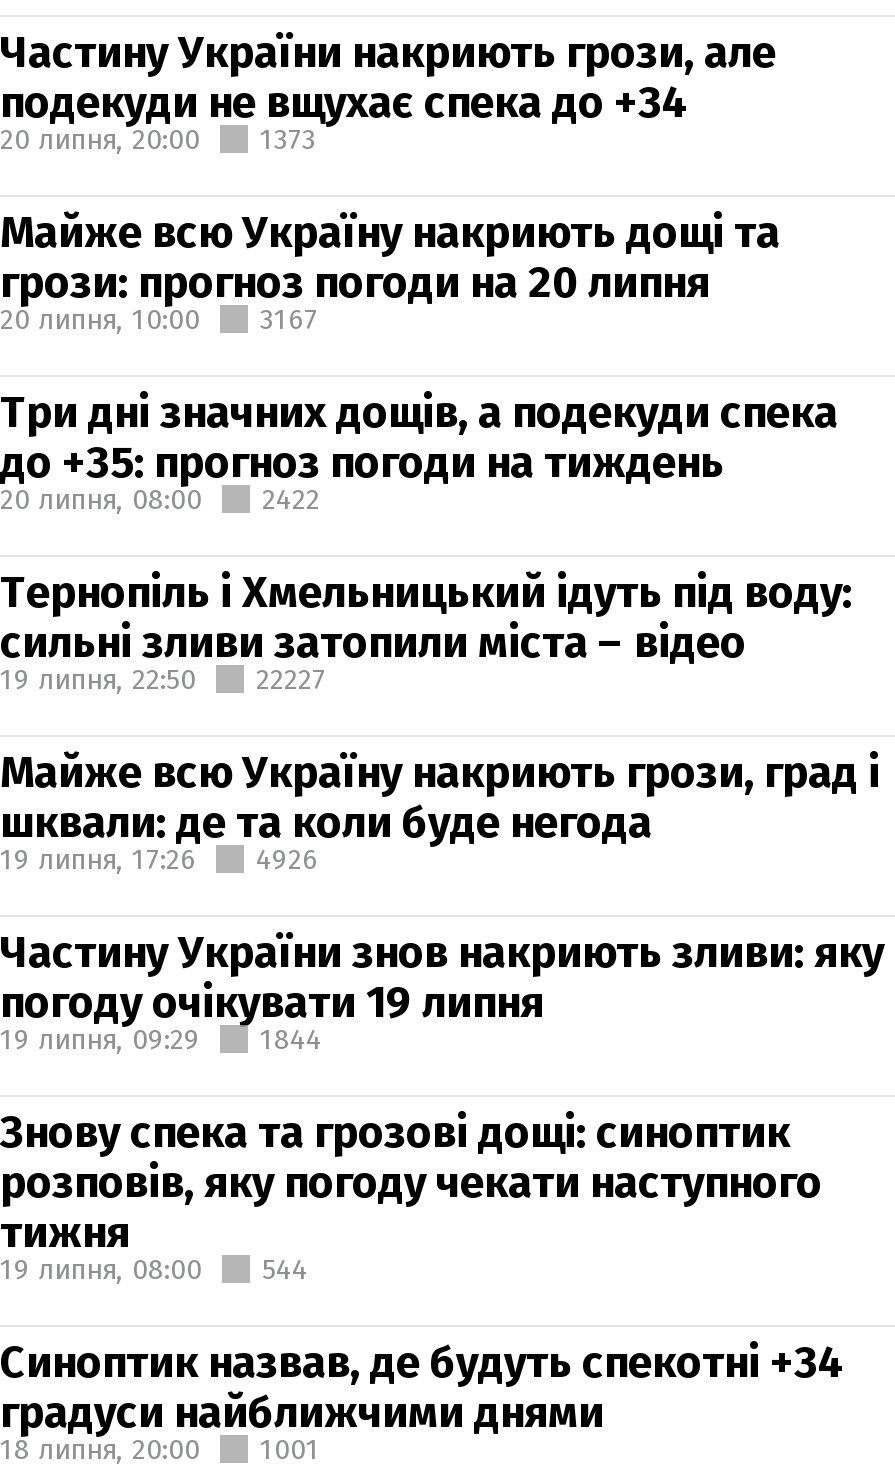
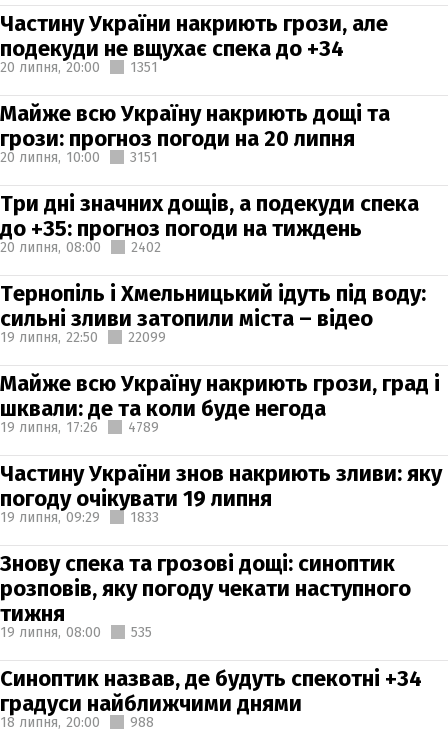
[0,122,316,156] 20 липня, 20:00 1373 -> [0,58,158,75] 20 липня, 20:00 1351
[0,302,318,336] 20 липня, 10:00 3167 -> [0,148,158,165] 20 липня, 10:00 3151
[0,482,320,516] 20 липня, 08:00 2422 -> [0,238,161,255] 20 липня, 08:00 2402
[0,662,326,696] 19 липня, 22:50 22227 -> [0,328,166,345] 19 липня, 22:50 22099
[0,842,318,876] 19 липня, 17:26 4926 -> [0,418,159,435] 19 липня, 17:26 4789
[0,1022,322,1056] 19 липня, 09:29 1844 -> [0,508,159,525] 19 липня, 09:29 1833
[0,1252,308,1286] 19 липня, 08:00 544 -> [0,623,152,640] 19 липня, 08:00 535
[0,1432,320,1466] 18 липня, 20:00 1001 -> [0,713,154,730] 18 липня, 20:00 988

